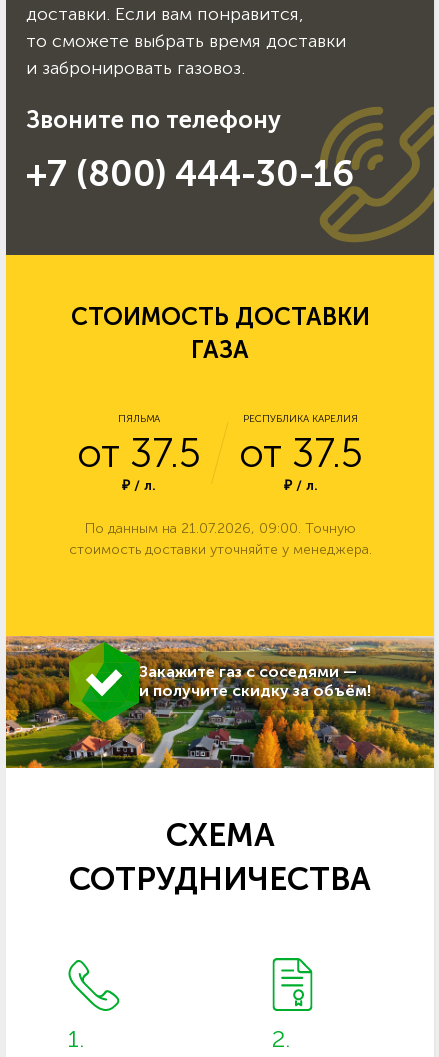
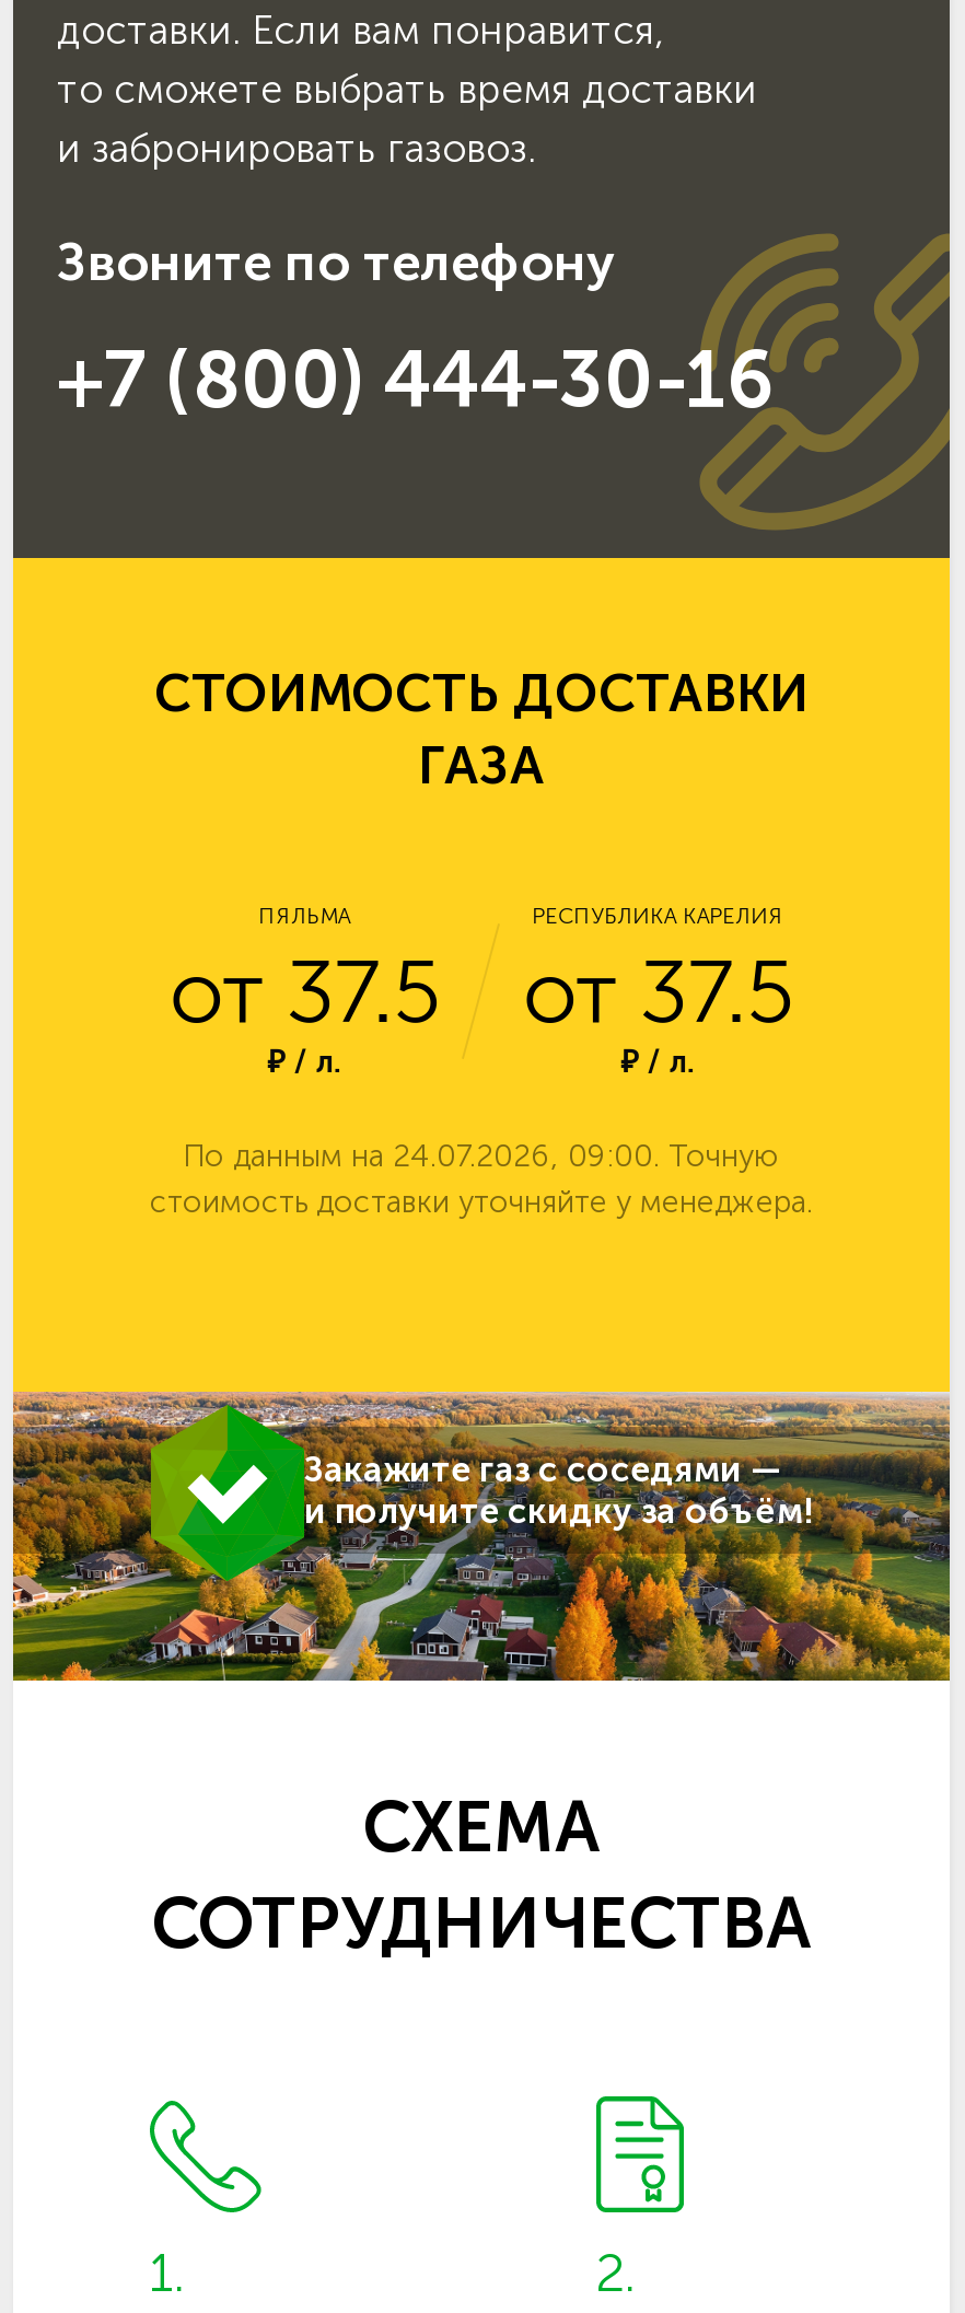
[84,520,355,537] По данным на 21.07.2026, 09:00. Точную -> [183,1138,780,1176] По данным на 24.07.2026, 09:00. Точную

